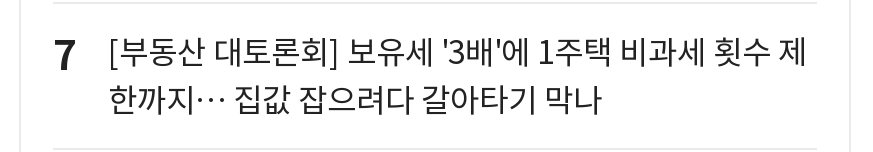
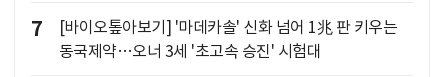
[108,33,807,121] [부동산 대토론회] 보유세 '3배'에 1주택 비과세 횟수 제 | 한까지… 집값 잡으려다 갈아타기 막나 -> [58,17,397,61] [바이오톺아보기] '마데카솔' 신화 넘어 1兆 판 키우는 | 동국제약…오너 3세 '초고속 승진' 시험대

